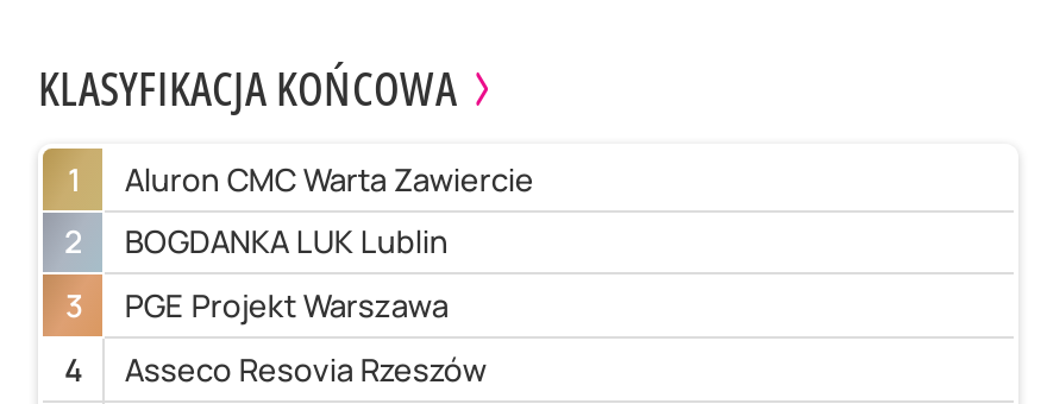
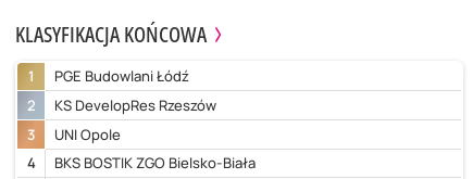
[124,158,534,201] Aluron CMC Warta Zawiercie -> [55,67,190,86] PGE Budowlani Łódź
[124,221,448,264] BOGDANKA LUK Lublin -> [55,96,217,115] KS DevelopRes Rzeszów
[124,284,448,327] PGE Projekt Warszawa -> [55,124,121,144] UNI Opole
[124,348,486,391] Asseco Resovia Rzeszów -> [55,153,256,173] BKS BOSTIK ZGO Bielsko-Biała

